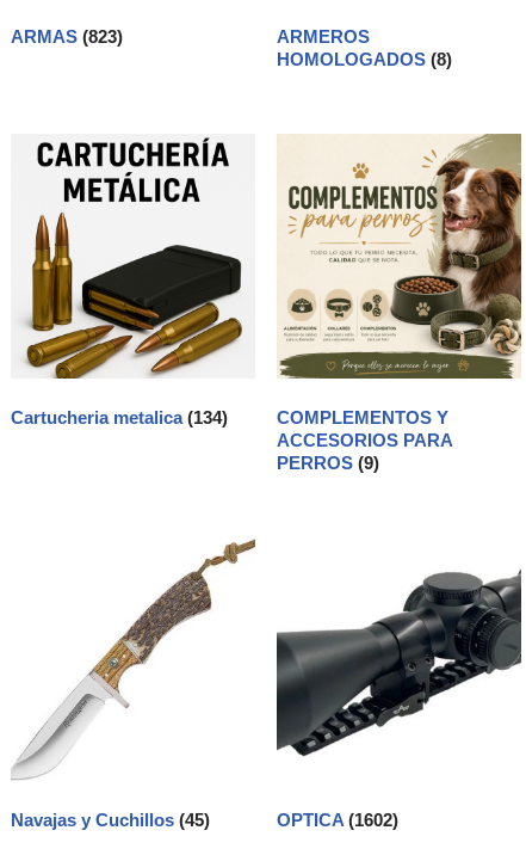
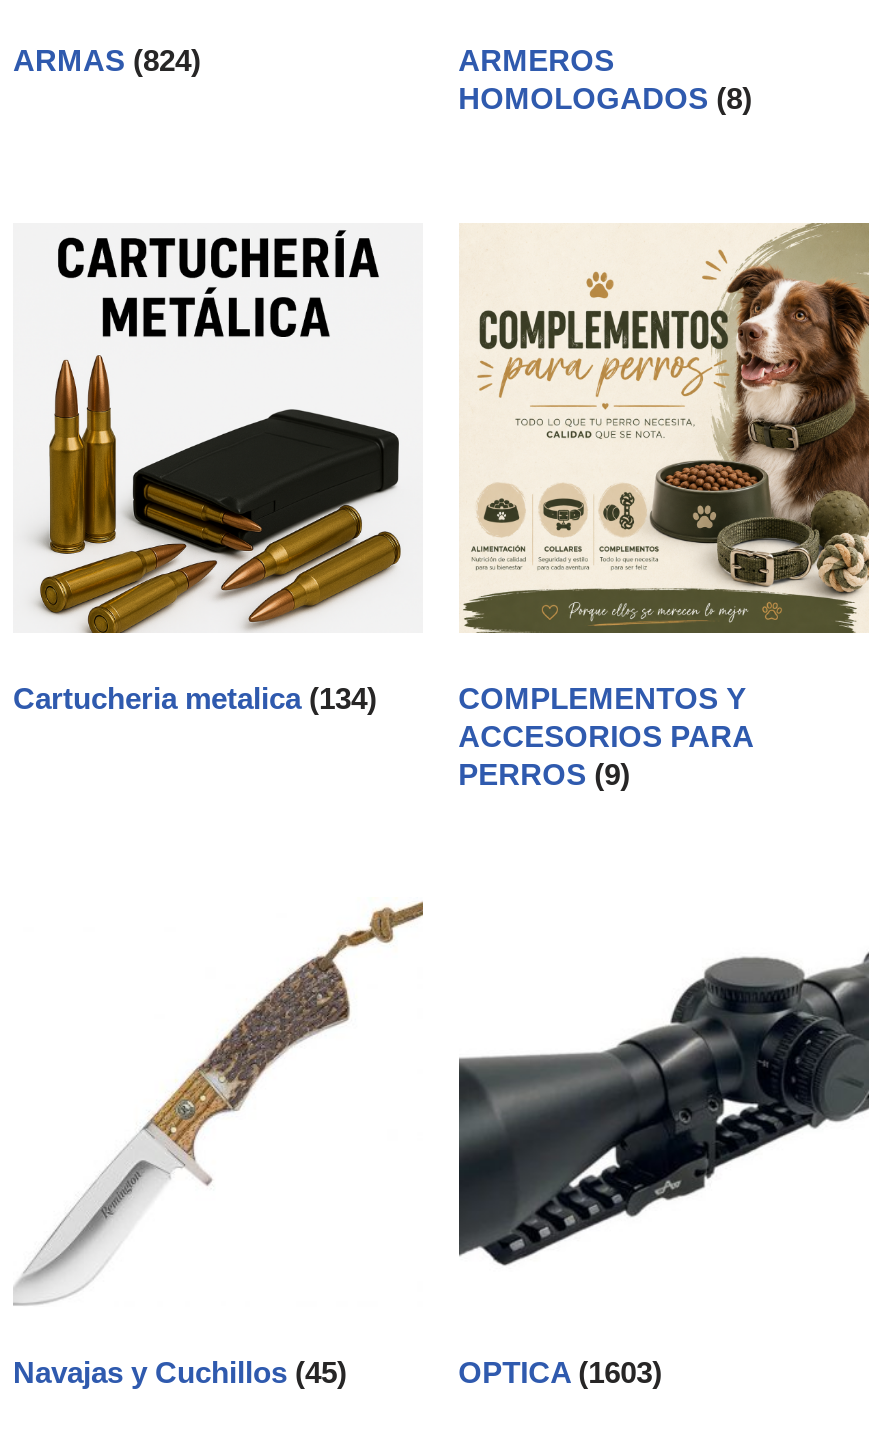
[11,27,123,47] ARMAS (823) -> [13,43,201,77] ARMAS (824)
[276,810,398,830] OPTICA (1602) -> [458,1355,662,1389] OPTICA (1603)

